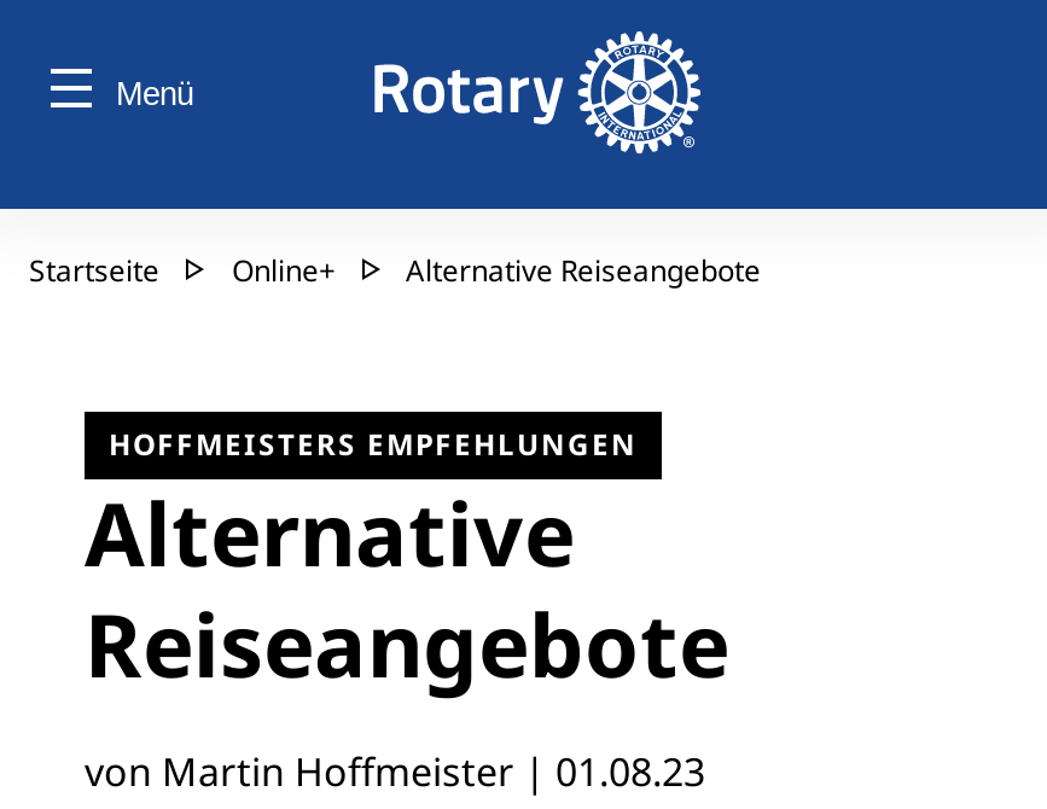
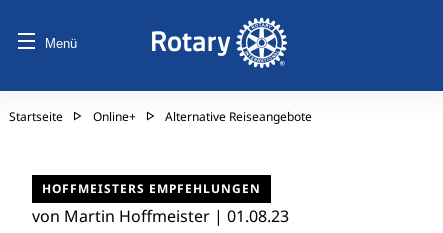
[85,475,729,704] Alternative | Reiseangebote -> none

